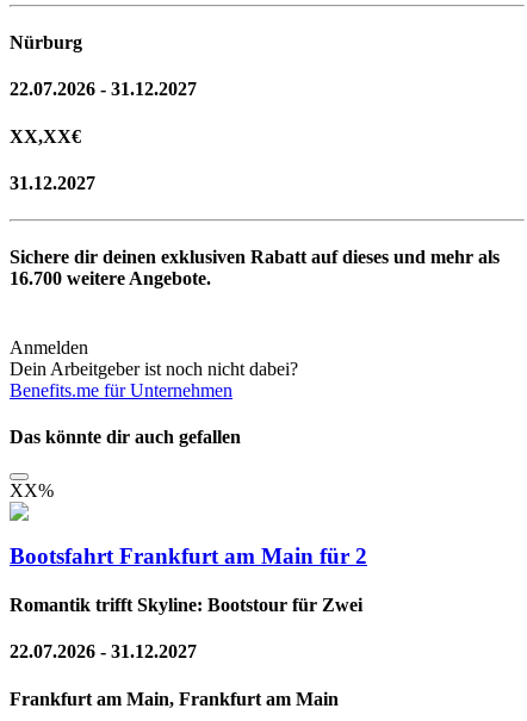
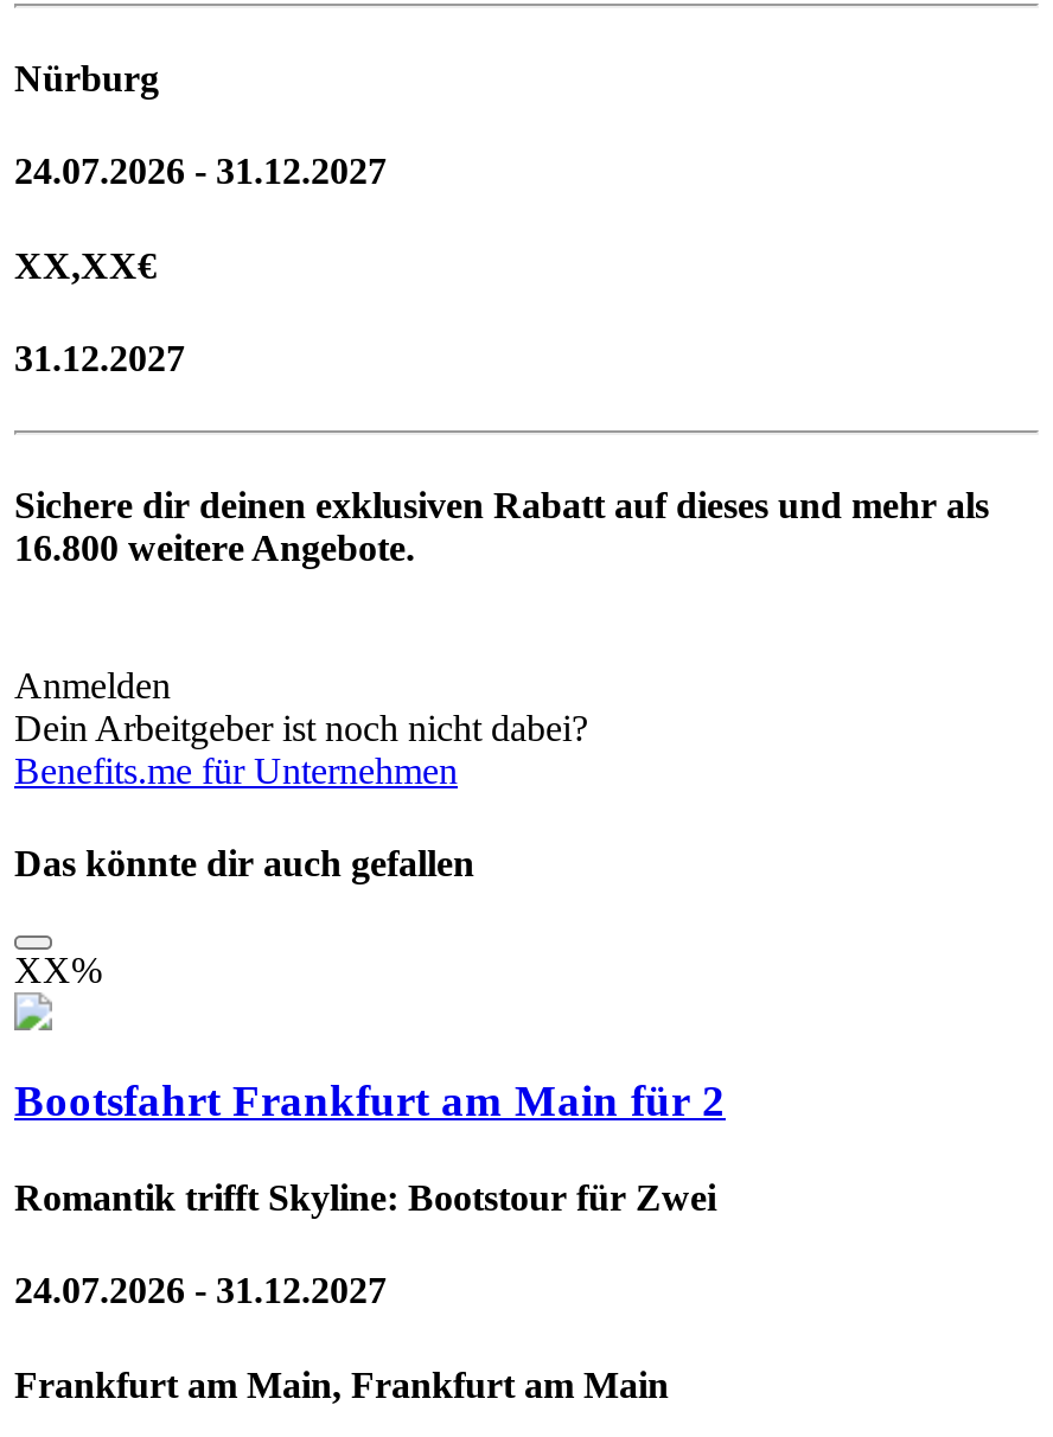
[10,79,197,99] 22.07.2026 - 31.12.2027 -> [14,152,387,192] 24.07.2026 - 31.12.2027
[10,269,211,289] 16.700 weitere Angebote. -> [14,529,415,569] 16.800 weitere Angebote.
[10,642,197,662] 22.07.2026 - 31.12.2027 -> [14,1271,387,1311] 24.07.2026 - 31.12.2027

